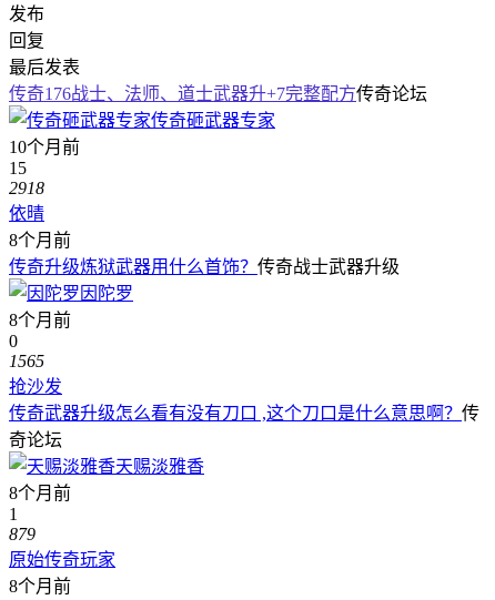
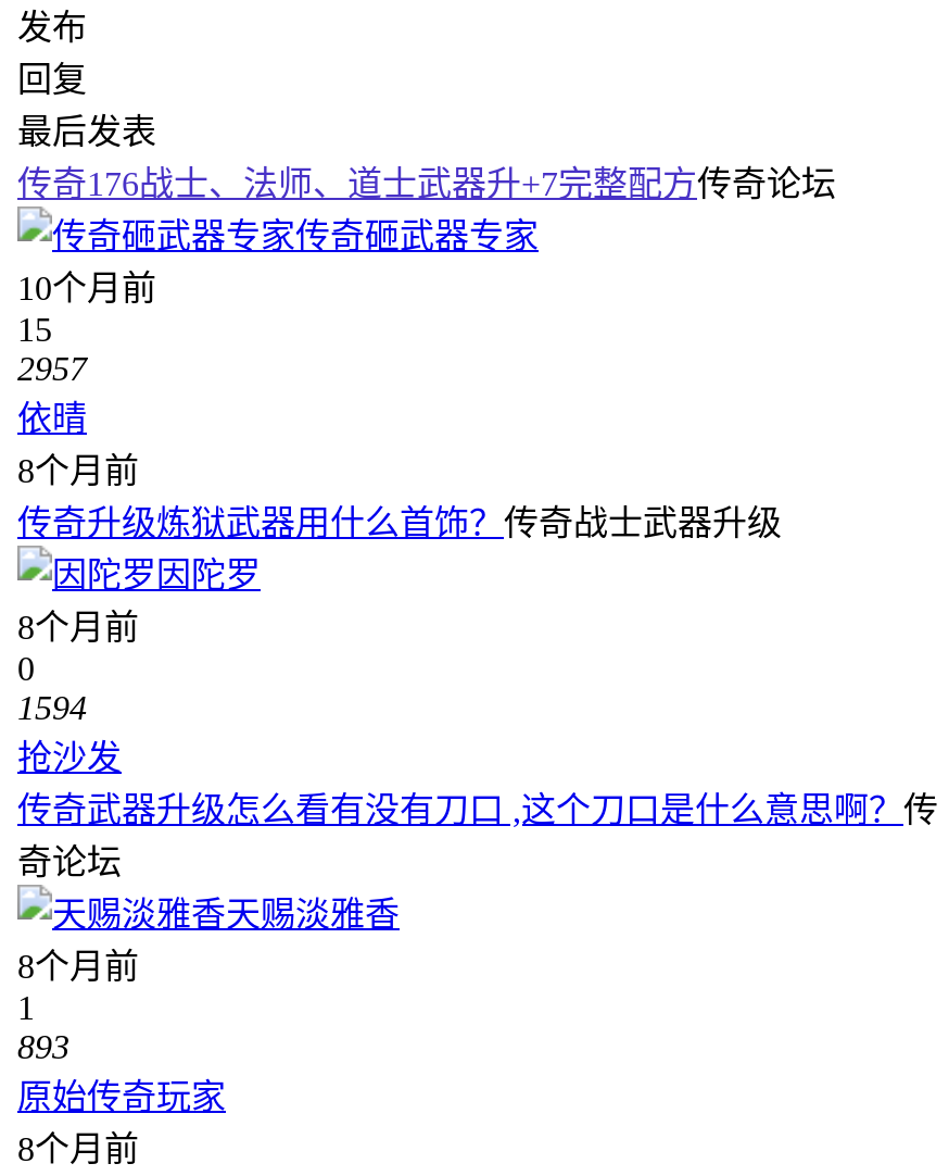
[9,178,44,197] 2918 -> [17,350,87,387] 2957
[9,351,44,370] 1565 -> [17,689,87,726] 1594
[9,524,36,543] 879 -> [17,1028,69,1065] 893

